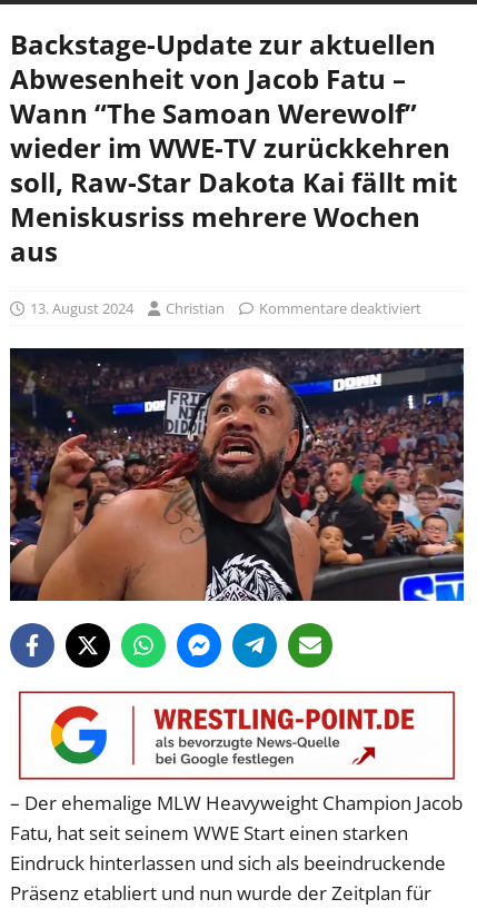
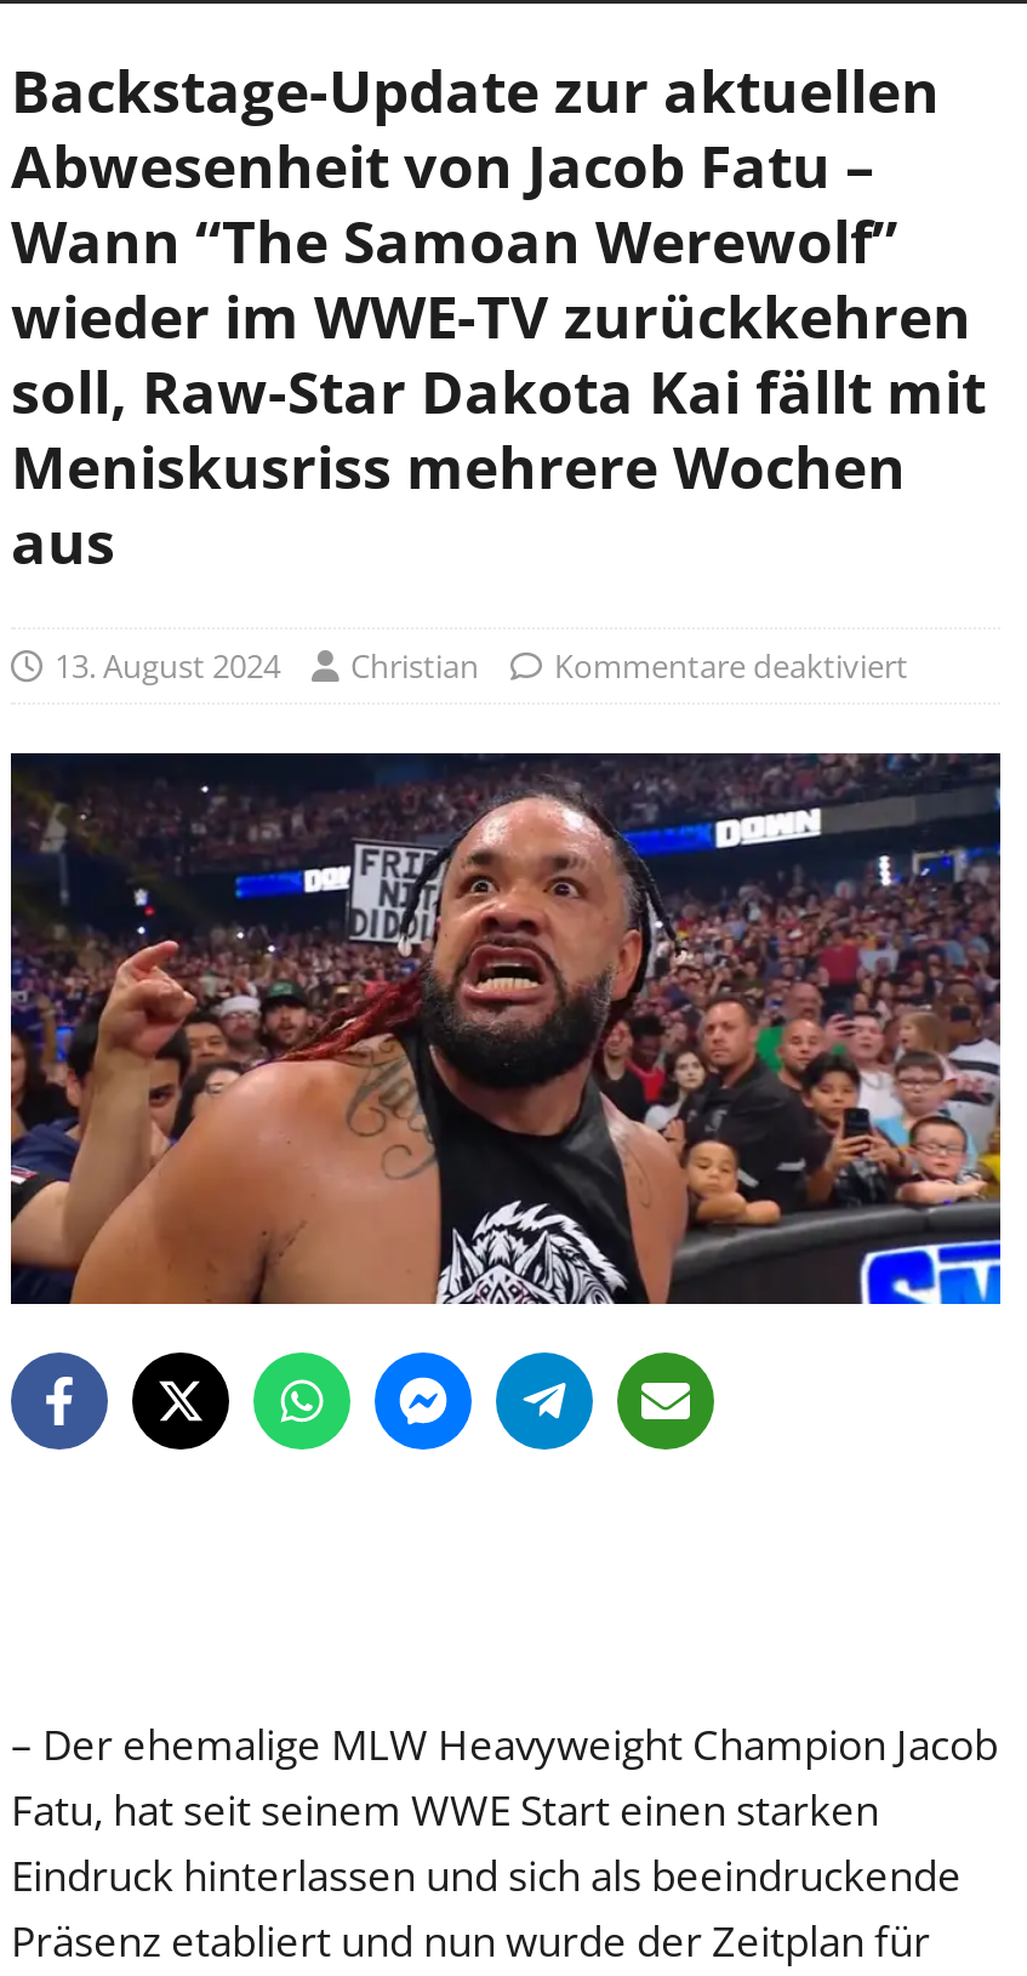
[18,690,456,781] [image] -> none

